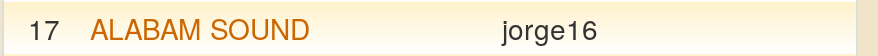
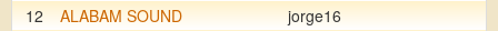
[28,8,310,48] 17 ALABAM SOUND -> [26,4,182,27] 12 ALABAM SOUND

